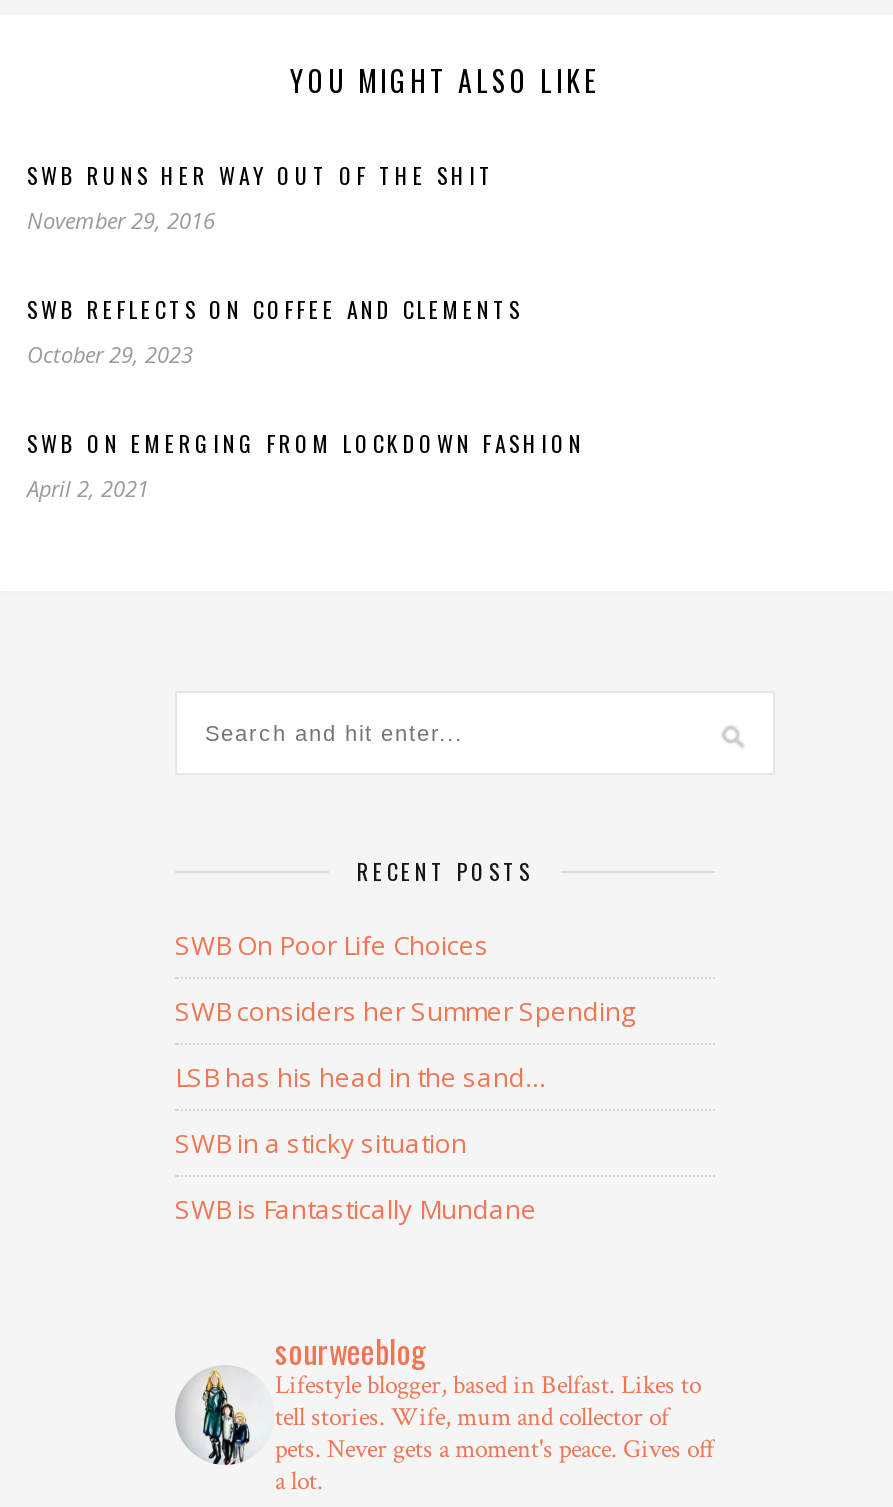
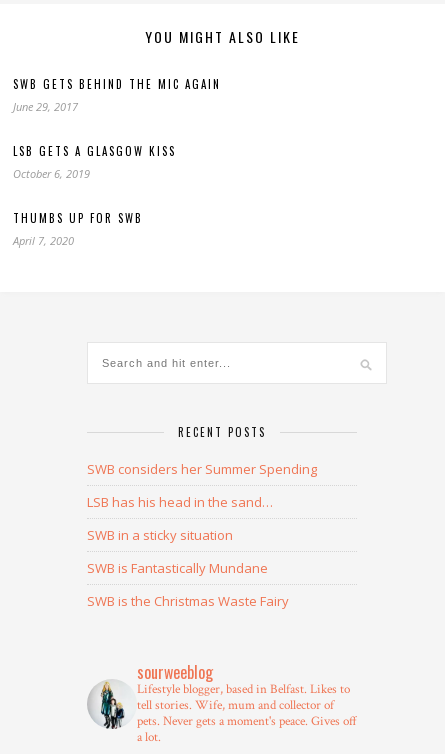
[27,158,495,234] SWB RUNS HER WAY OUT OF THE SHIT | November 29, 2016 -> [13,76,221,114] SWB GETS BEHIND THE MIC AGAIN | June 29, 2017
[27,292,523,368] SWB REFLECTS ON COFFEE AND CLEMENTS | October 29, 2023 -> [13,143,176,181] LSB GETS A GLASGOW KISS | October 6, 2019
[27,426,585,502] SWB ON EMERGING FROM LOCKDOWN FASHION | April 2, 2021 -> [13,210,143,248] THUMBS UP FOR SWB | April 7, 2020
[175,926,489,962] SWB On Poor Life Choices -> none
moved [175,992,635,1226] -> [87,460,317,577]: SWB considers her Summer Spending | LSB has his head in the sand… | SWB in a sticky situation | SWB is Fantastically Mundane
none -> [87,592,289,610] SWB is the Christmas Waste Fairy

